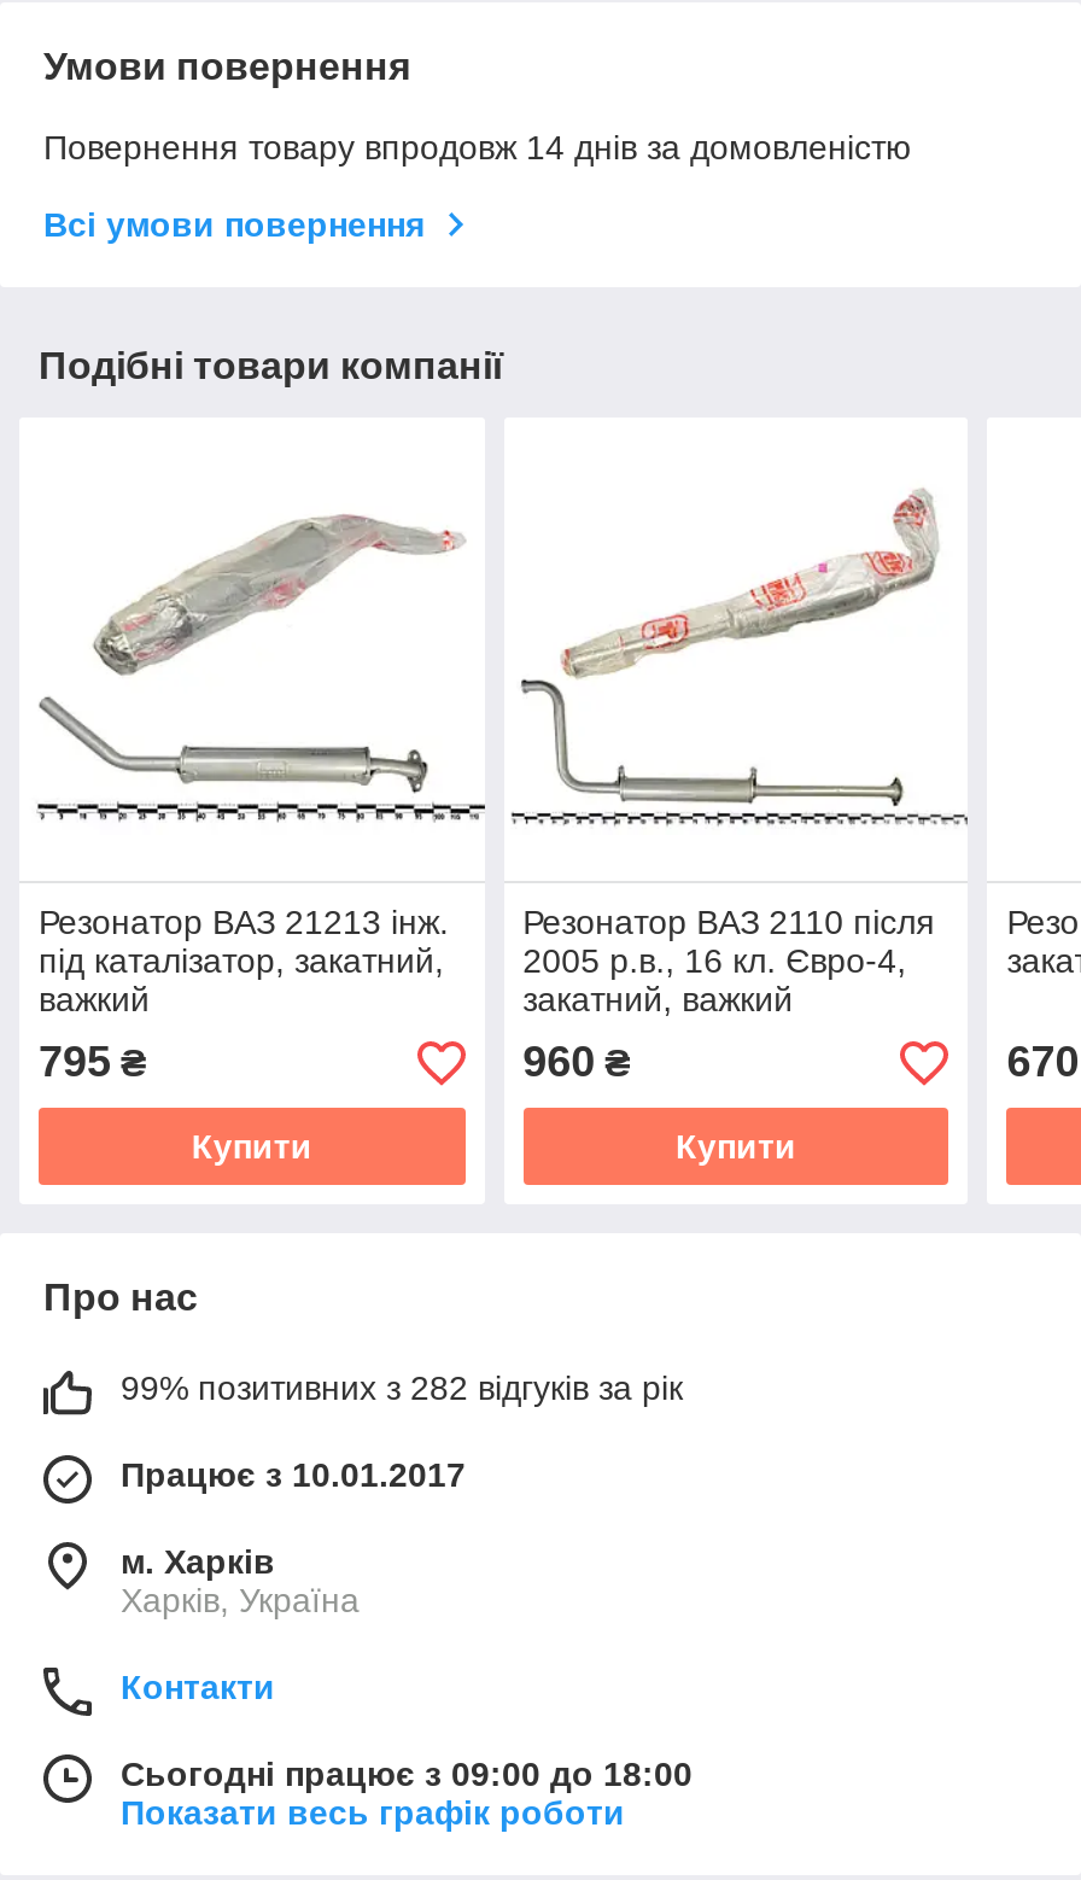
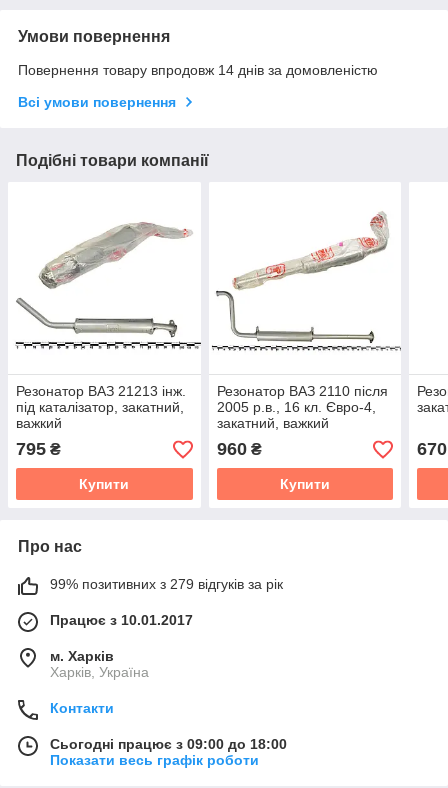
[121,1369,683,1408] 99% позитивних з 282 відгуків за рік -> [50,576,283,592] 99% позитивних з 279 відгуків за рік

